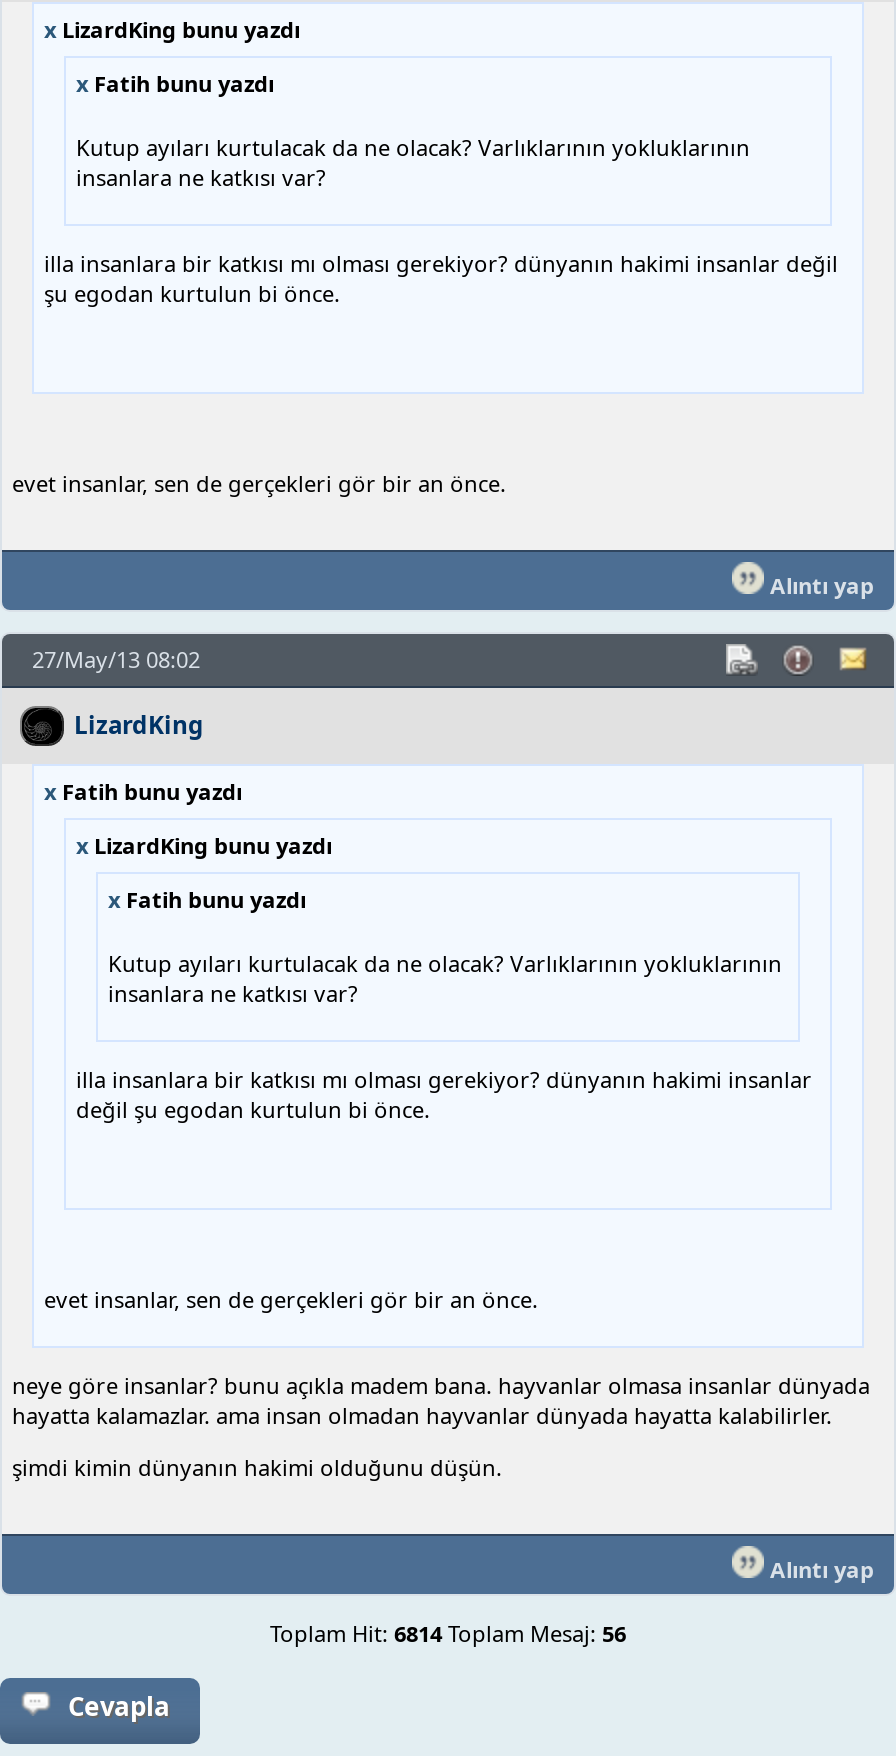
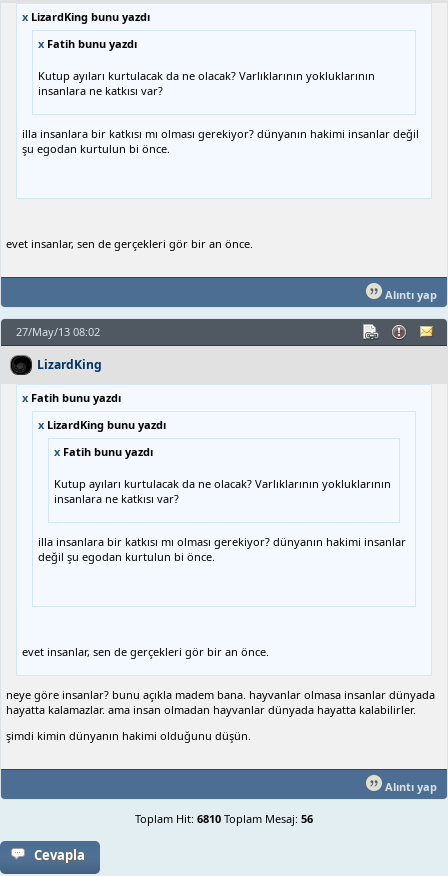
[270,1618,626,1648] Toplam Hit: 6814 Toplam Mesaj: 56 -> [135,811,313,826] Toplam Hit: 6810 Toplam Mesaj: 56

